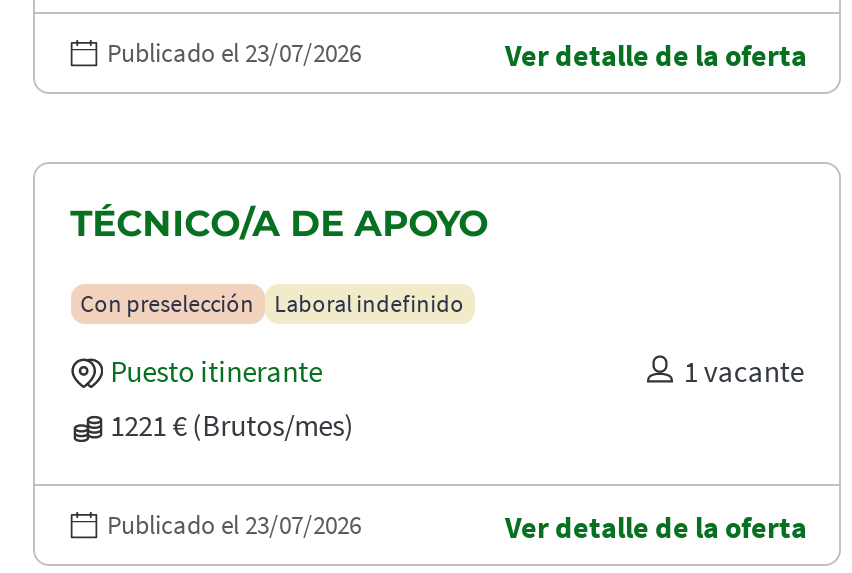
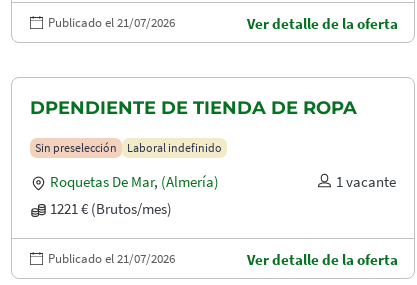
[107,36,361,70] Publicado el 23/07/2026 -> [48,14,175,31] Publicado el 21/07/2026
[70,202,488,246] TÉCNICO/A DE APOYO -> [30,97,357,119] DPENDIENTE DE TIENDA DE ROPA
[80,288,254,318] Con preselección -> [35,140,117,155] Sin preselección
[110,352,322,390] Puesto itinerante -> [50,172,219,191] Roquetas De Mar, (Almería)
[107,508,361,542] Publicado el 23/07/2026 -> [48,250,175,267] Publicado el 21/07/2026

